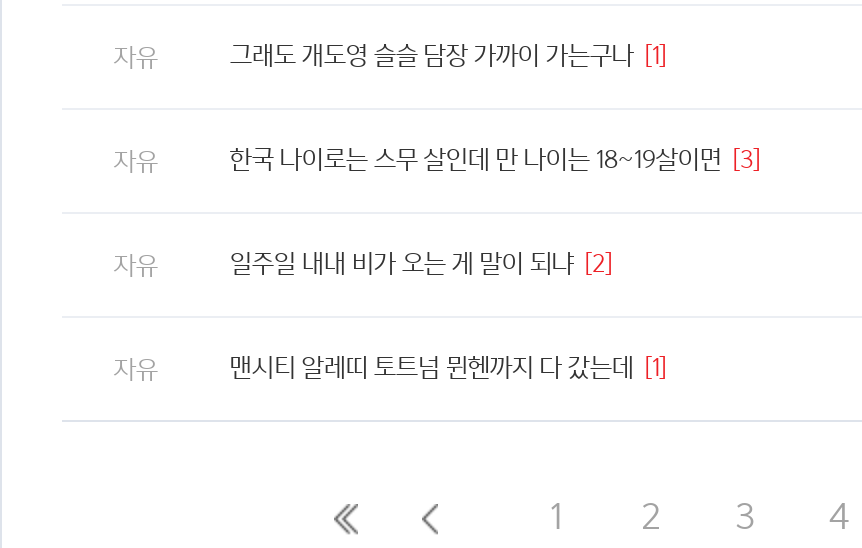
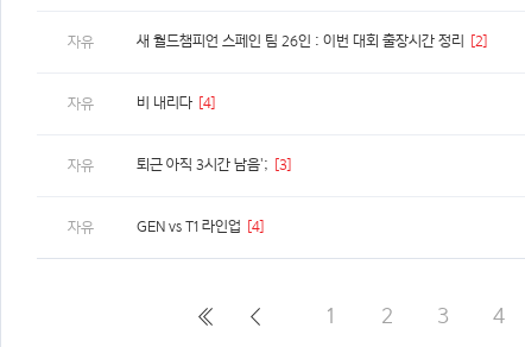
[230,40,666,70] 그래도 개도영 슬슬 담장 가까이 가는구나 [1] -> [137,32,487,50] 새 월드챔피언 스페인 팀 26인 : 이번 대회 출장시간 정리 [2]
[230,144,760,174] 한국 나이로는 스무 살인데 만 나이는 18~19살이면 [3] -> [137,94,215,112] 비 내리다 [4]
[230,248,612,278] 일주일 내내 비가 오는 게 말이 되냐 [2] -> [137,156,291,173] 퇴근 아직 3시간 남음'; [3]
[230,352,666,382] 맨시티 알레띠 토트넘 뮌헨까지 다 갔는데 [1] -> [137,217,264,235] GEN vs T1 라인업 [4]

